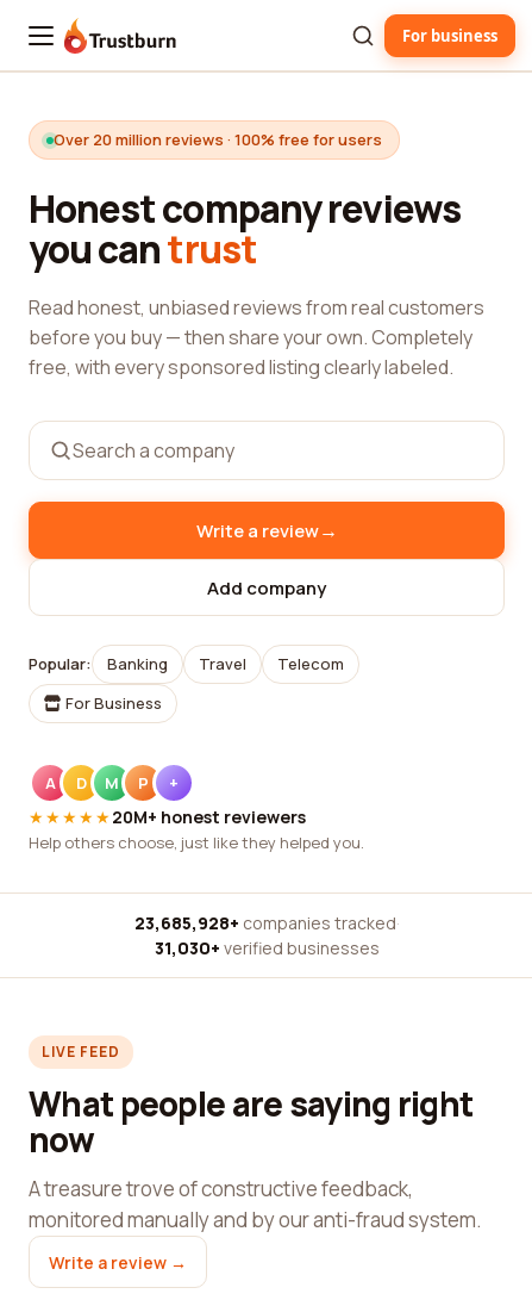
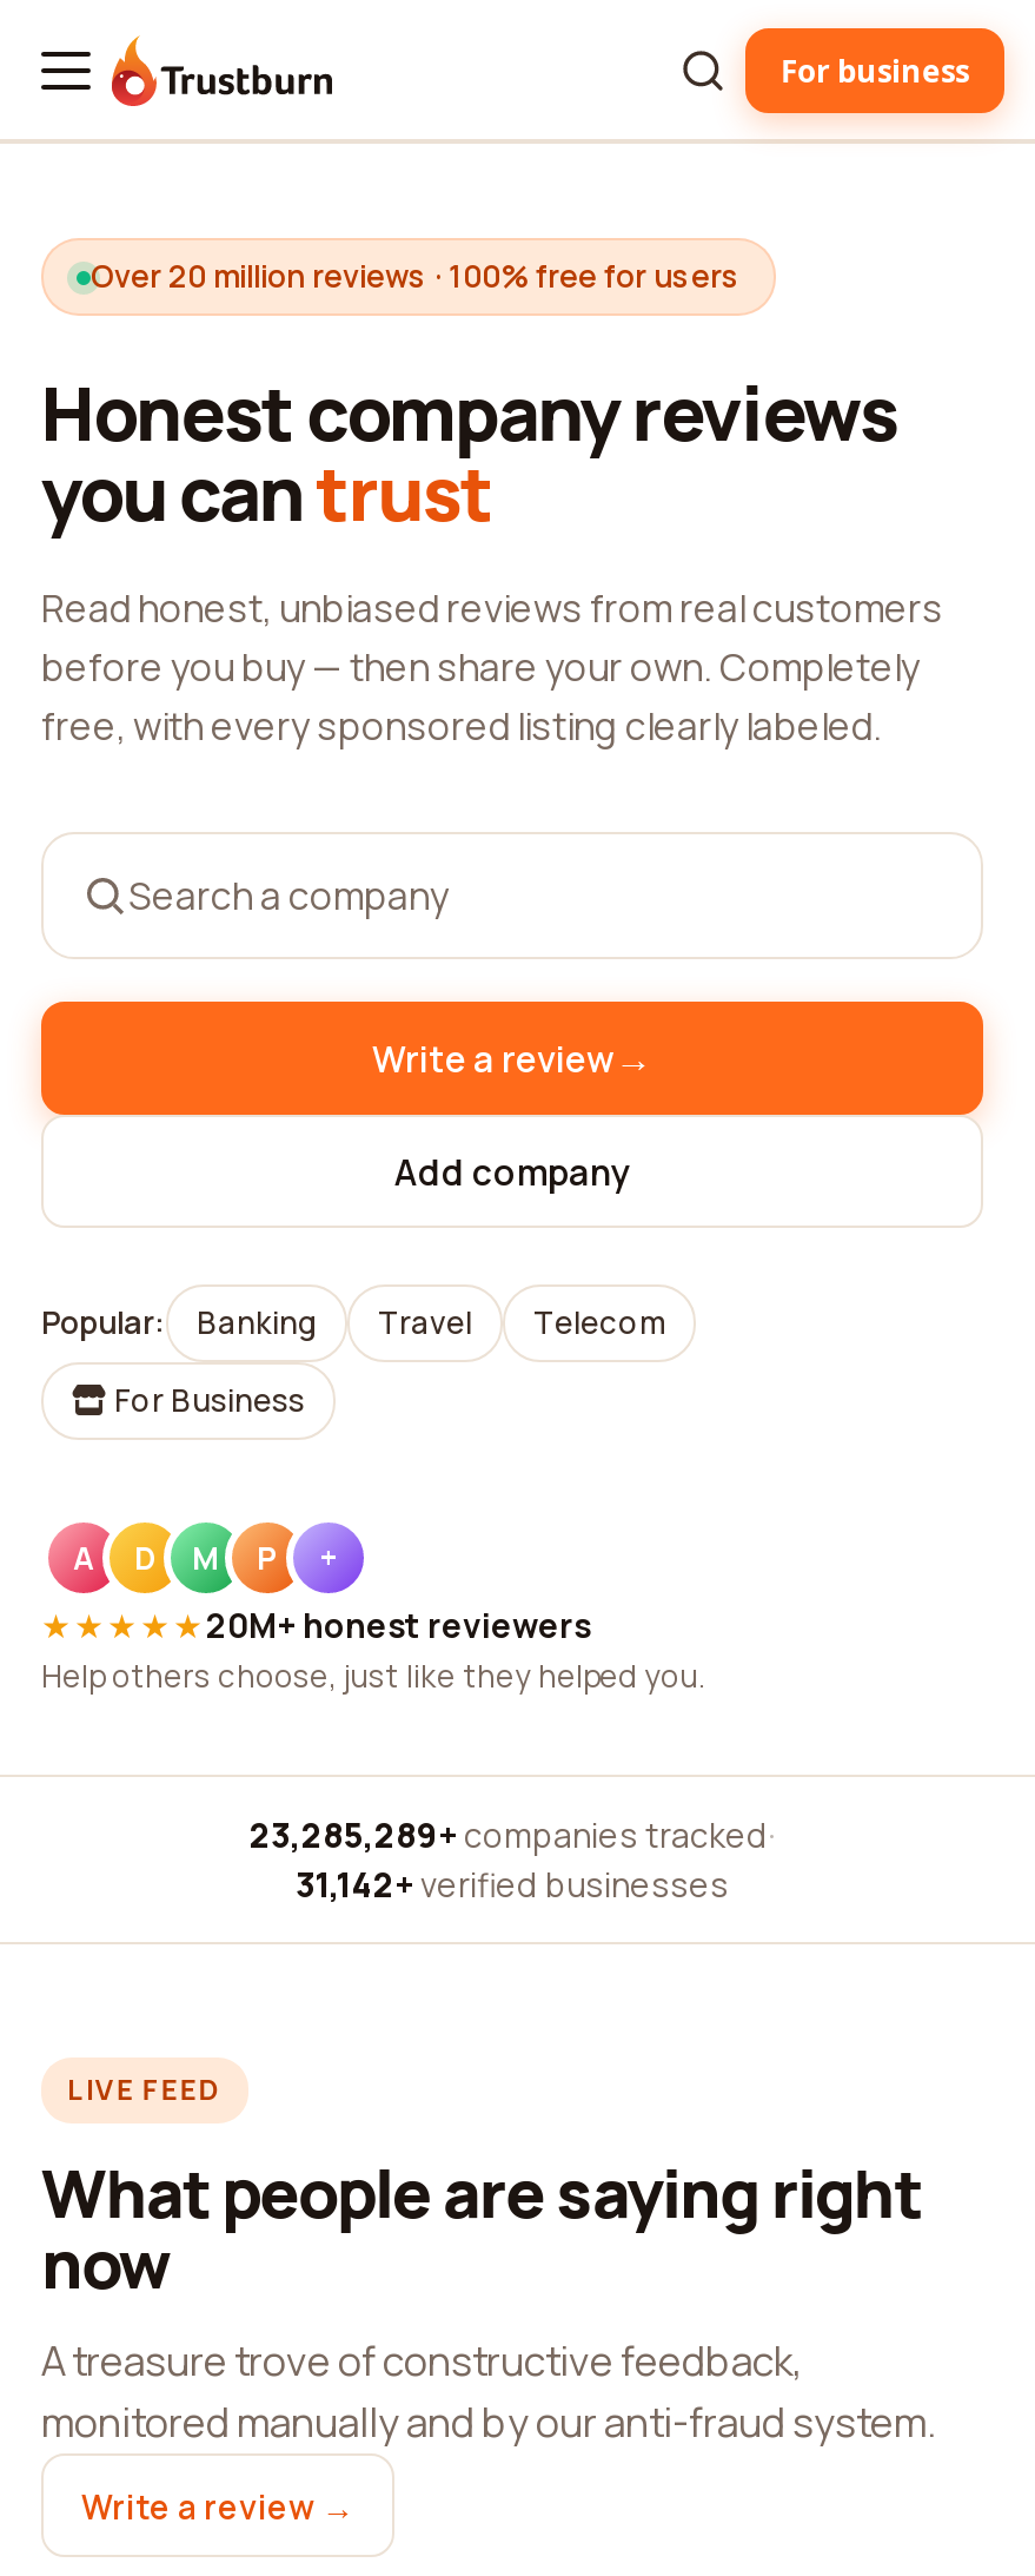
[134,912,399,934] 23,685,928+ companies tracked · -> [250,1812,775,1857] 23,285,289+ companies tracked ·
[154,937,379,959] 31,030+ verified businesses -> [296,1862,729,1907] 31,142+ verified businesses

